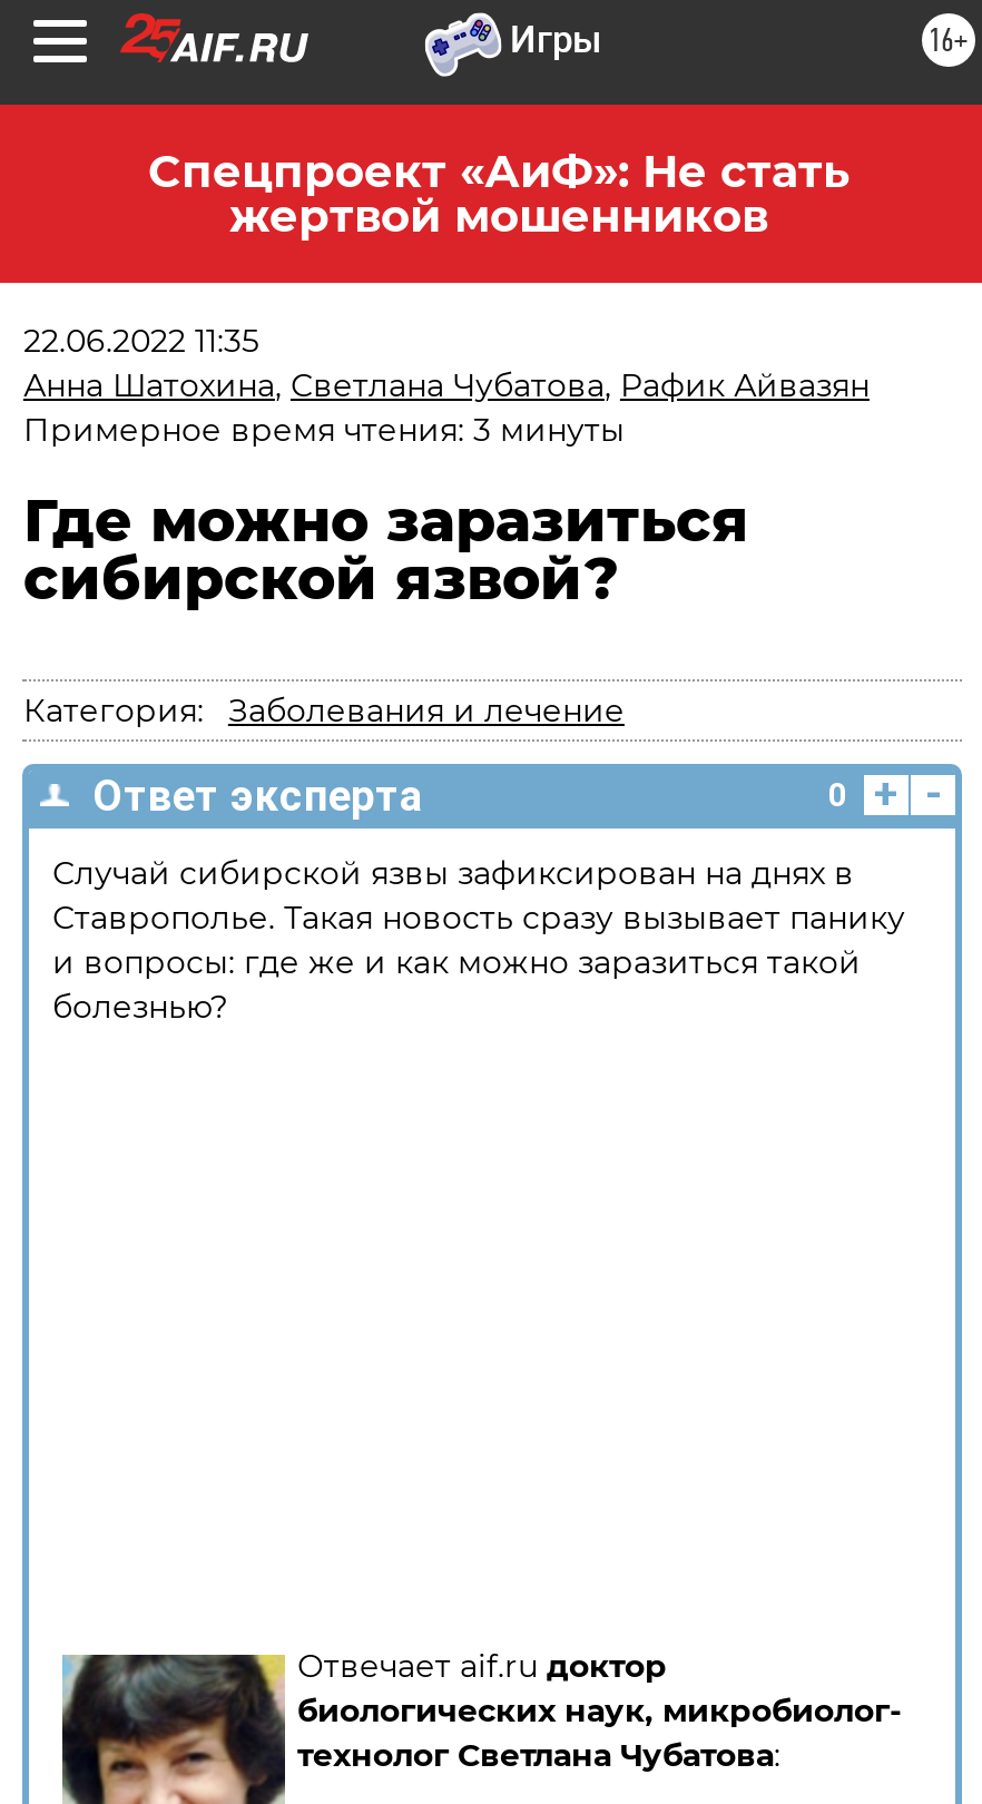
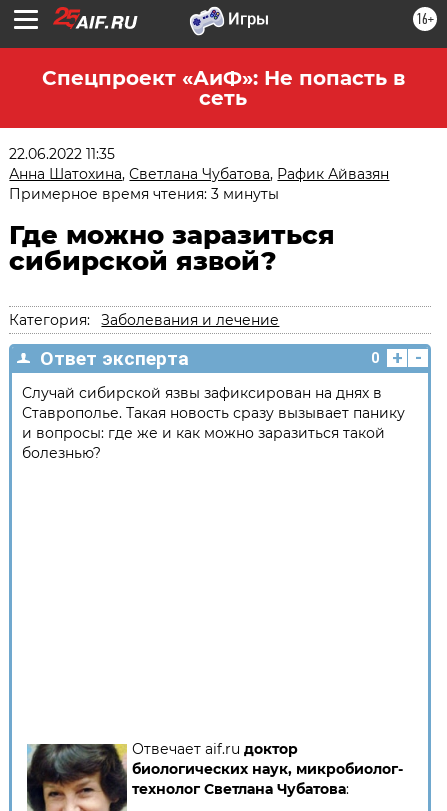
[148,145,850,243] Спецпроект «АиФ»: Не стать | жертвой мошенников -> [41,66,404,110] Спецпроект «АиФ»: Не попасть в | сеть

